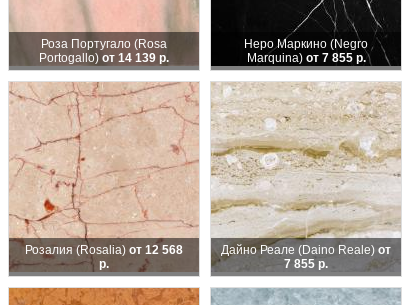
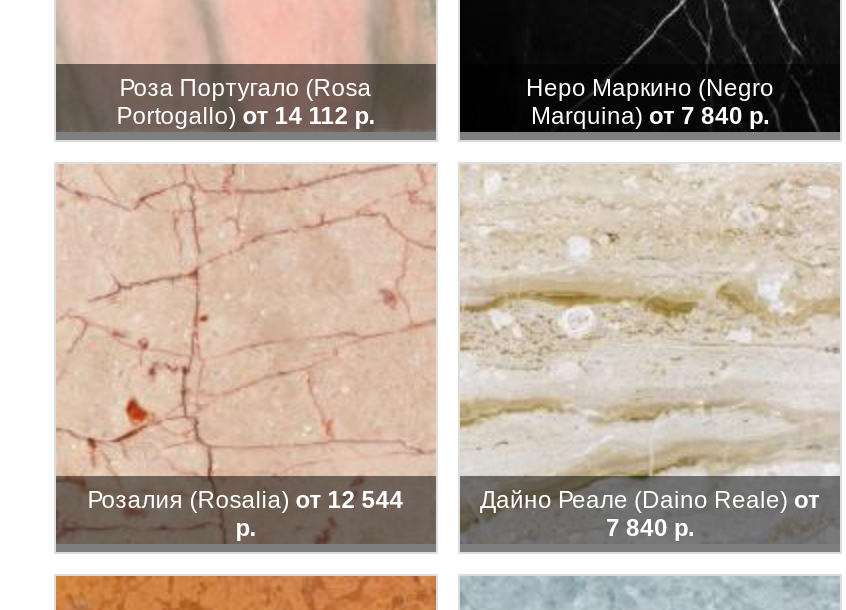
[39,51,169,65] Portogallo) от 14 139 р. -> [116,103,374,131] Portogallo) от 14 112 р.
[246,51,365,65] Marquina) от 7 855 р. -> [531,103,769,131] Marquina) от 7 840 р.
[25,243,183,257] Розалия (Rosalia) от 12 568 -> [87,487,403,515] Розалия (Rosalia) от 12 544
[284,257,328,271] 7 855 р. -> [606,515,694,543] 7 840 р.

